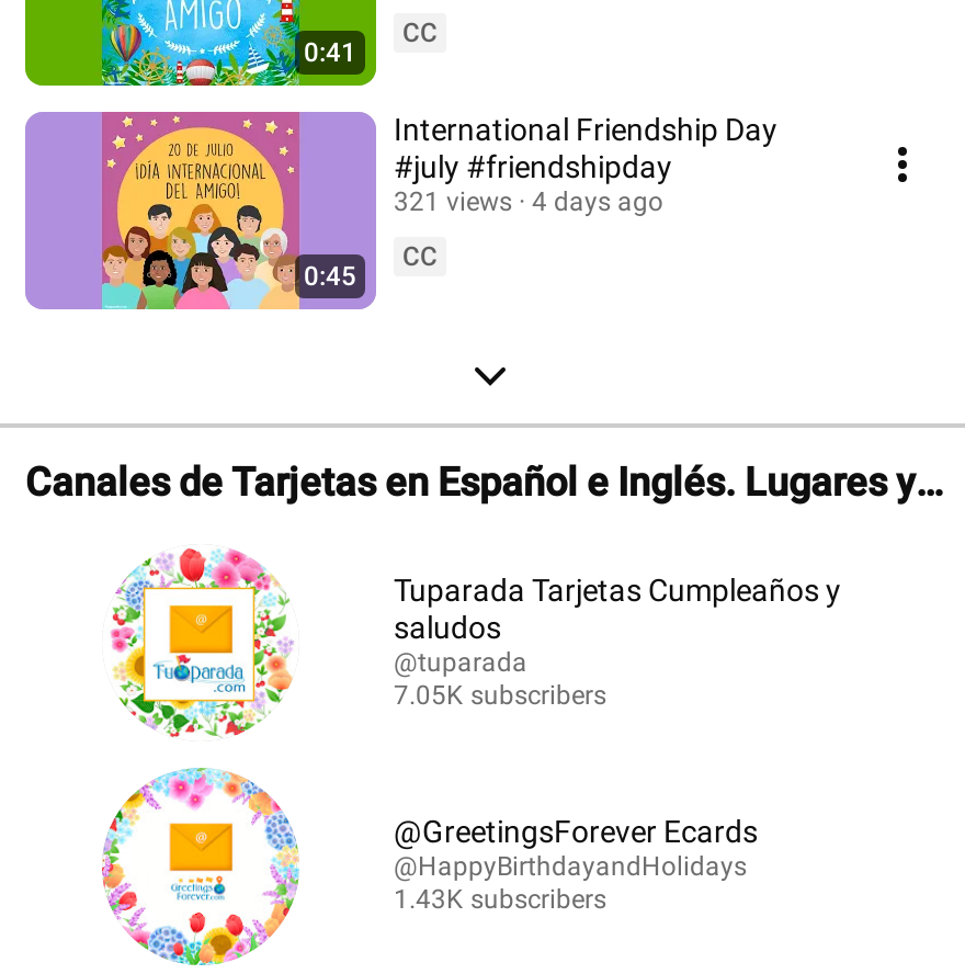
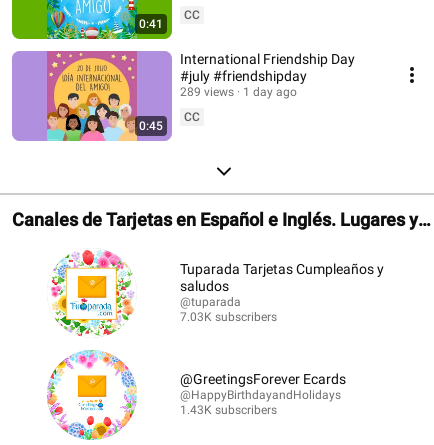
[394,186,512,217] 321 views -> [180,85,234,99] 289 views
[532,186,663,217] 4 days ago -> [243,85,297,99] 1 day ago
[394,680,606,711] 7.05K subscribers -> [180,310,277,324] 7.03K subscribers

